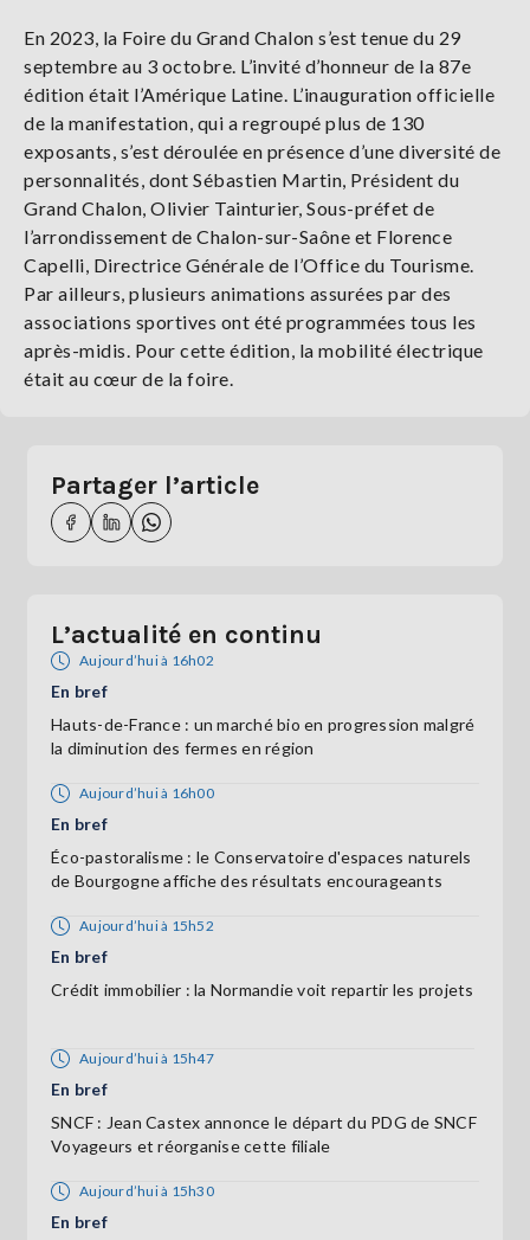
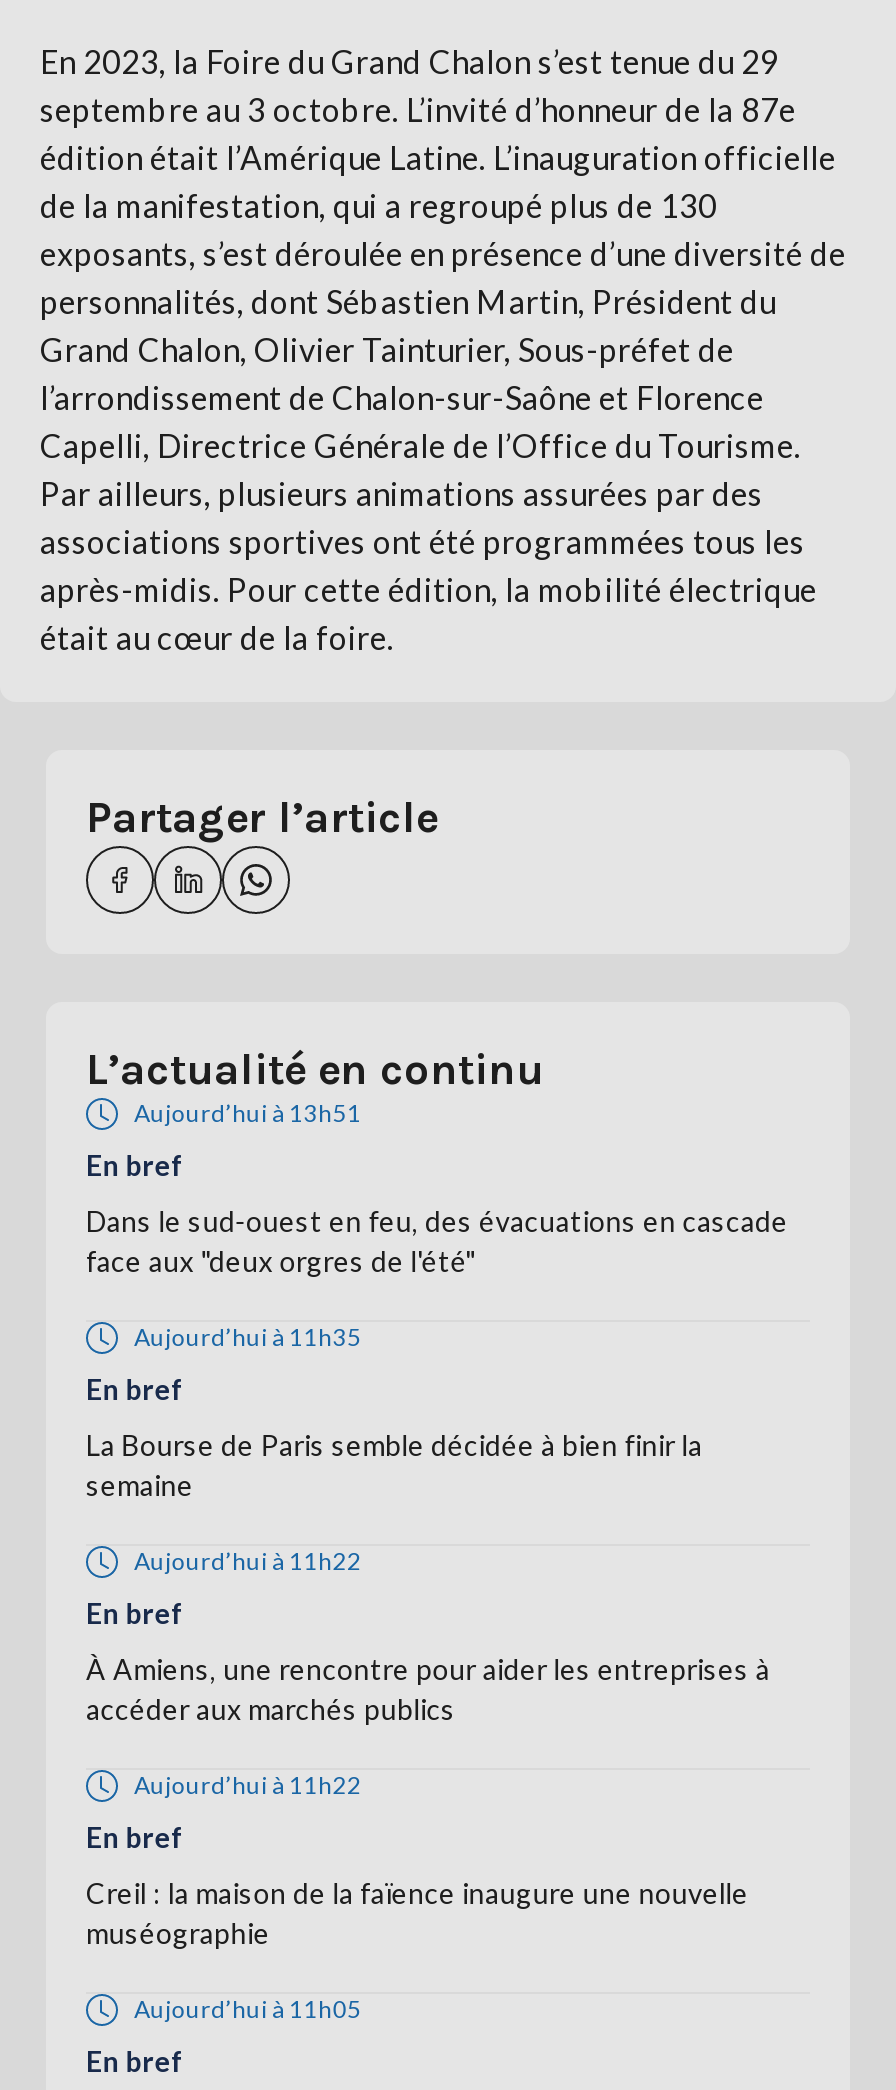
[79,651,214,669] Aujourd’hui à 16h02 -> [134,1098,362,1128] Aujourd’hui à 13h51
[51,714,475,758] Hauts-de-France : un marché bio en progression malgré | la diminution des fermes en région -> [86,1204,788,1278] Dans le sud-ouest en feu, des évacuations en cascade | face aux "deux orgres de l'été"
[79,784,214,802] Aujourd’hui à 16h00 -> [134,1322,362,1352] Aujourd’hui à 11h35
[51,847,471,890] Éco-pastoralisme : le Conservatoire d'espaces naturels | de Bourgogne affiche des résultats encourageants -> [86,1428,702,1502] La Bourse de Paris semble décidée à bien finir la | semaine
[79,916,214,934] Aujourd’hui à 15h52 -> [134,1546,362,1576] Aujourd’hui à 11h22
[51,979,474,999] Crédit immobilier : la Normandie voit repartir les projets -> [86,1652,770,1726] À Amiens, une rencontre pour aider les entreprises à | accéder aux marchés publics
[79,1049,214,1067] Aujourd’hui à 15h47 -> [134,1770,362,1800] Aujourd’hui à 11h22
[51,1112,477,1156] SNCF : Jean Castex annonce le départ du PDG de SNCF | Voyageurs et réorganise cette filiale -> [86,1876,748,1950] Creil : la maison de la faïence inaugure une nouvelle | muséographie
[79,1182,214,1199] Aujourd’hui à 15h30 -> [134,1994,362,2024] Aujourd’hui à 11h05

